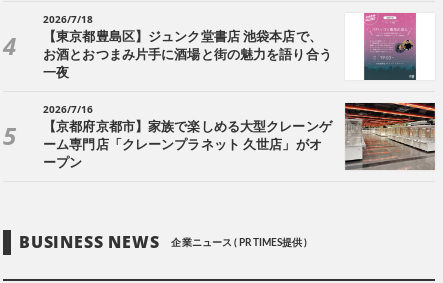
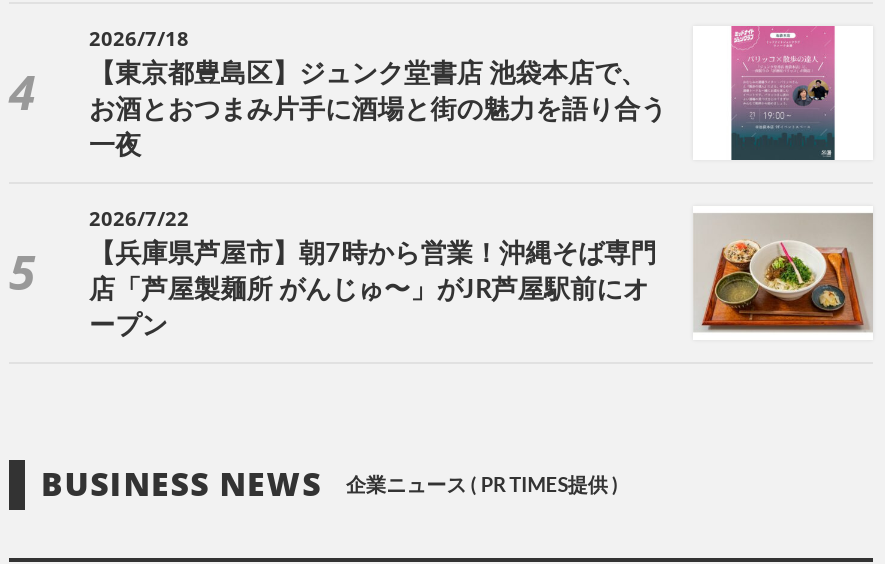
[43,102,93,116] 2026/7/16 -> [89,204,189,232] 2026/7/22
[43,102,436,171] [image] | 【京都府京都市】家族で楽しめる大型クレーンゲ -> [89,206,873,340] [image] | 【兵庫県芦屋市】朝7時から営業！沖縄そば専門
[43,139,322,152] ーム専門店「クレーンプラネット 久世店」がオ -> [89,278,649,304] 店「芦屋製麺所 がんじゅ〜」がJR芦屋駅前にオ

